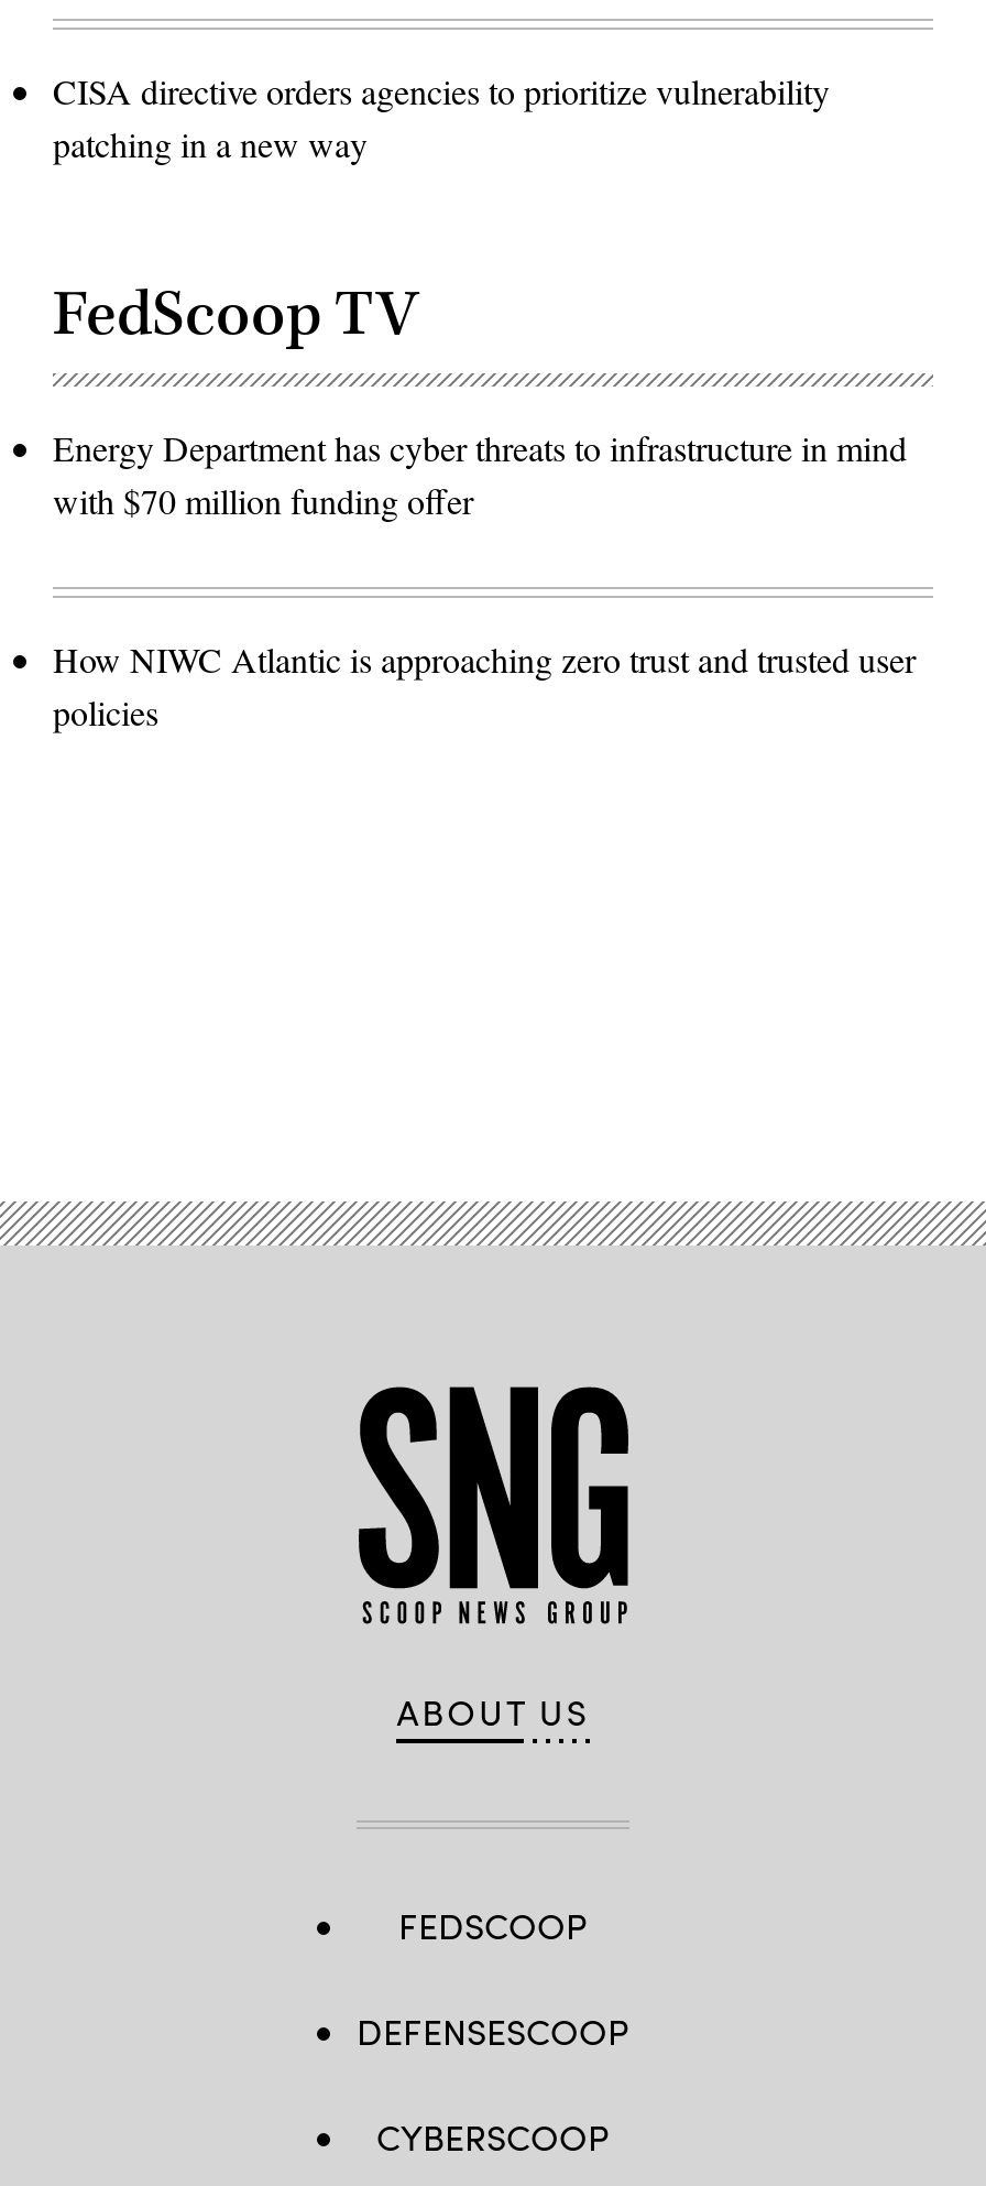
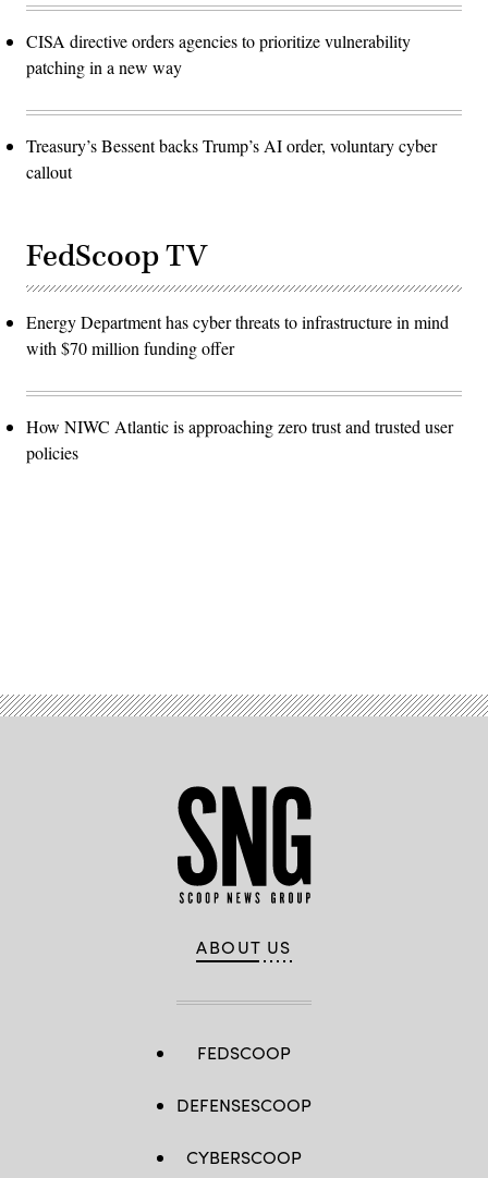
none -> [26,133,437,182] Treasury’s Bessent backs Trump’s AI order, voluntary cyber | callout

